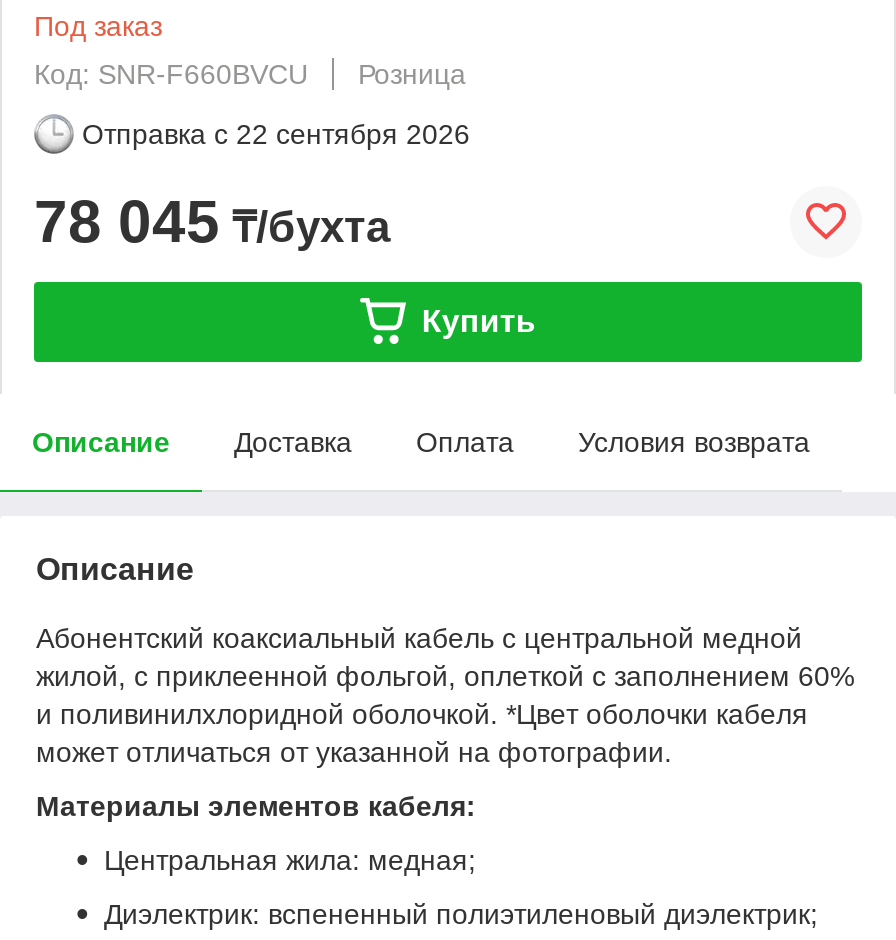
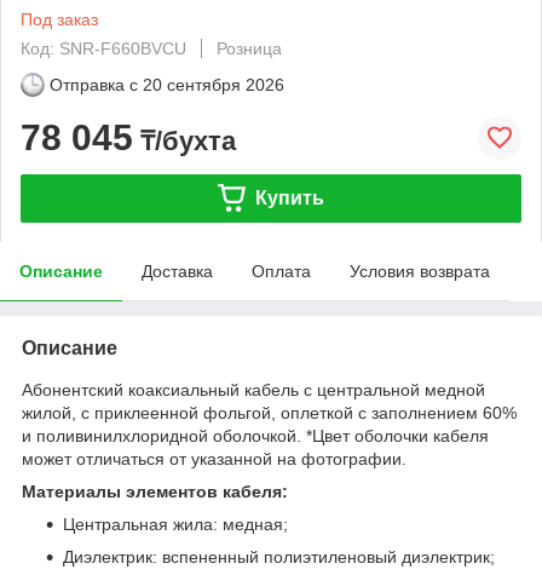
[82,118,470,150] Отправка с 22 сентября 2026 -> [50,75,284,94] Отправка с 20 сентября 2026

